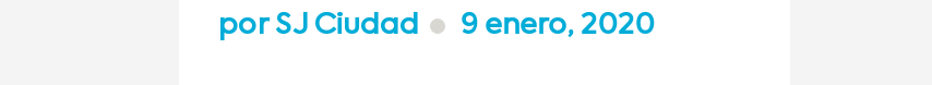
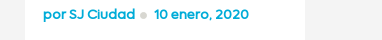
[218,11,655,39] por SJ Ciudad 9 enero, 2020 -> [43,9,249,22] por SJ Ciudad 10 enero, 2020

